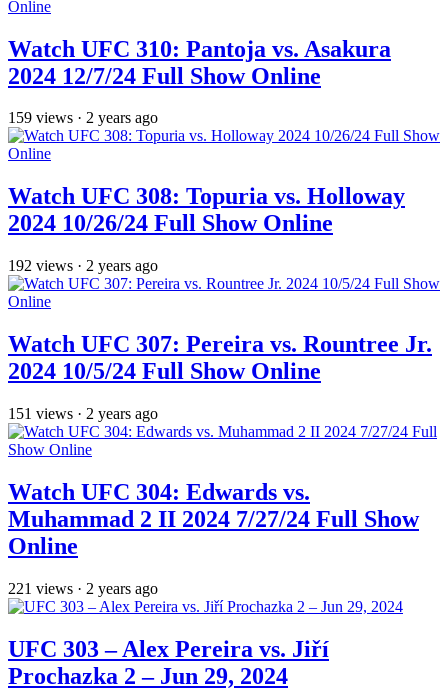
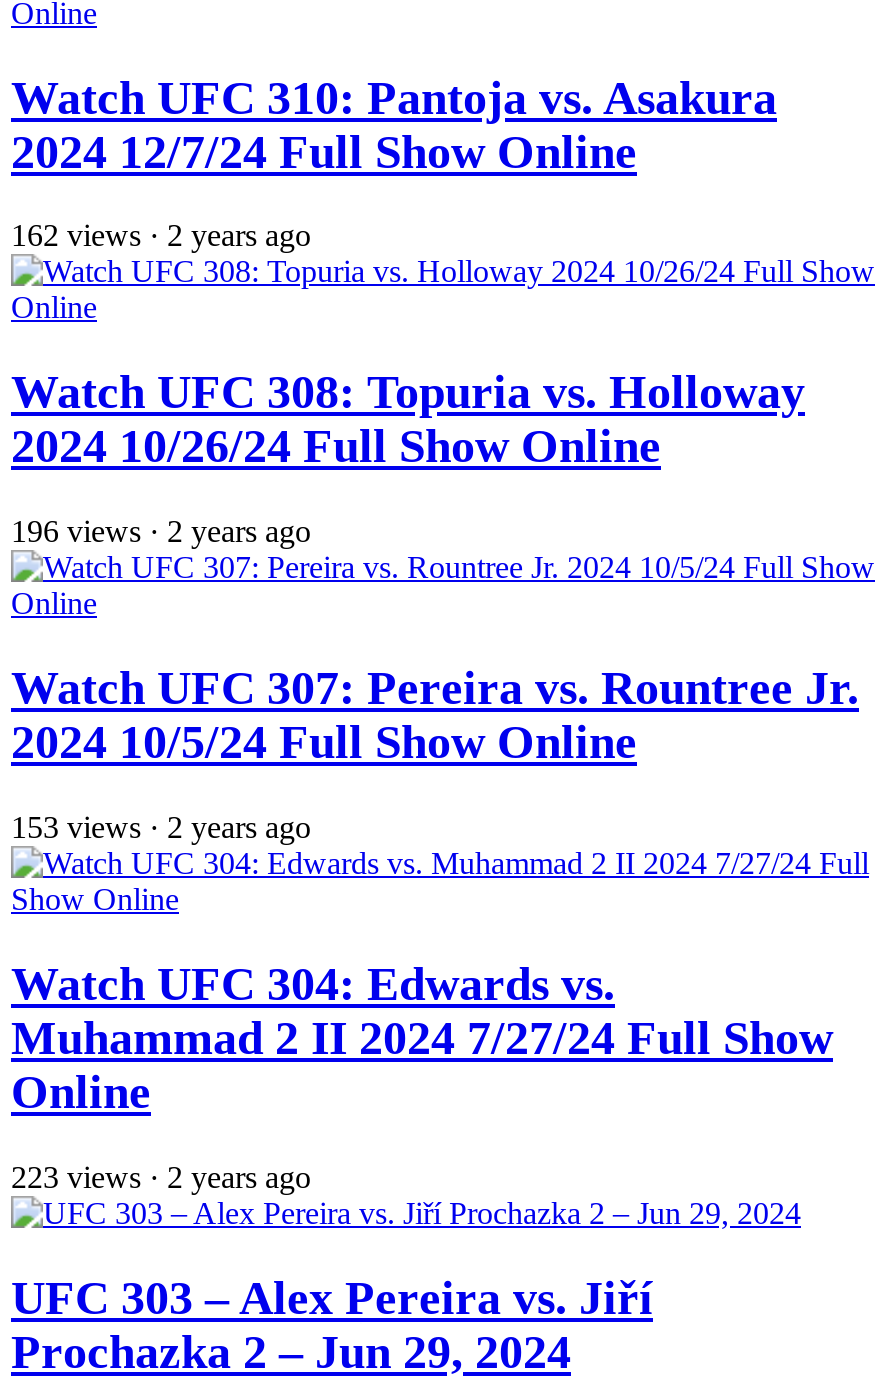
[8,109,158,126] 159 views · 2 years ago -> [11,219,311,253] 162 views · 2 years ago
[8,257,158,274] 192 views · 2 years ago -> [11,515,311,549] 196 views · 2 years ago
[8,405,158,422] 151 views · 2 years ago -> [11,810,311,844] 153 views · 2 years ago
[8,580,158,597] 221 views · 2 years ago -> [11,1160,311,1194] 223 views · 2 years ago

